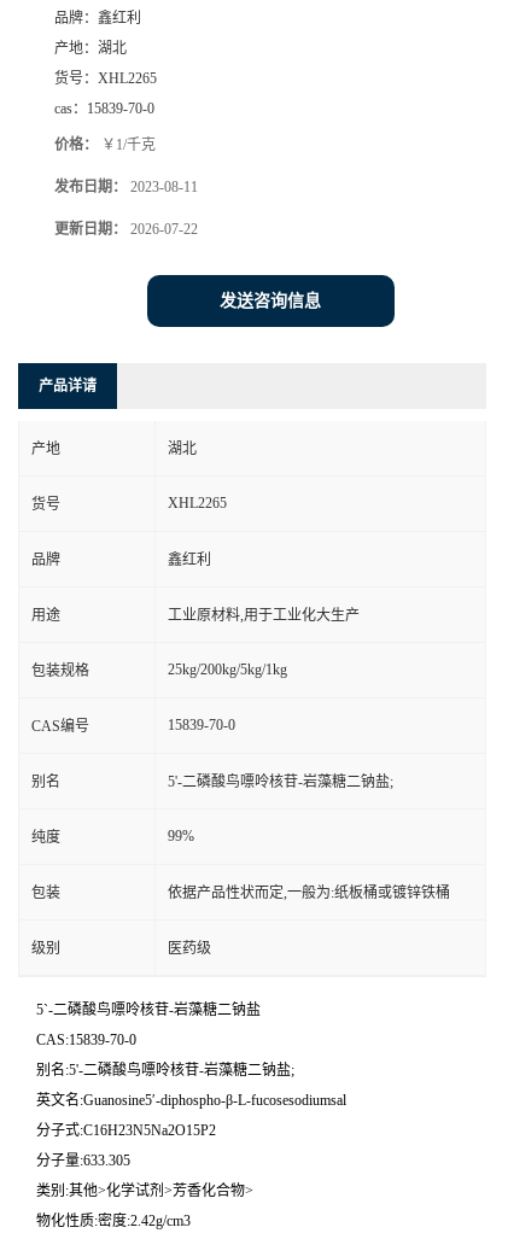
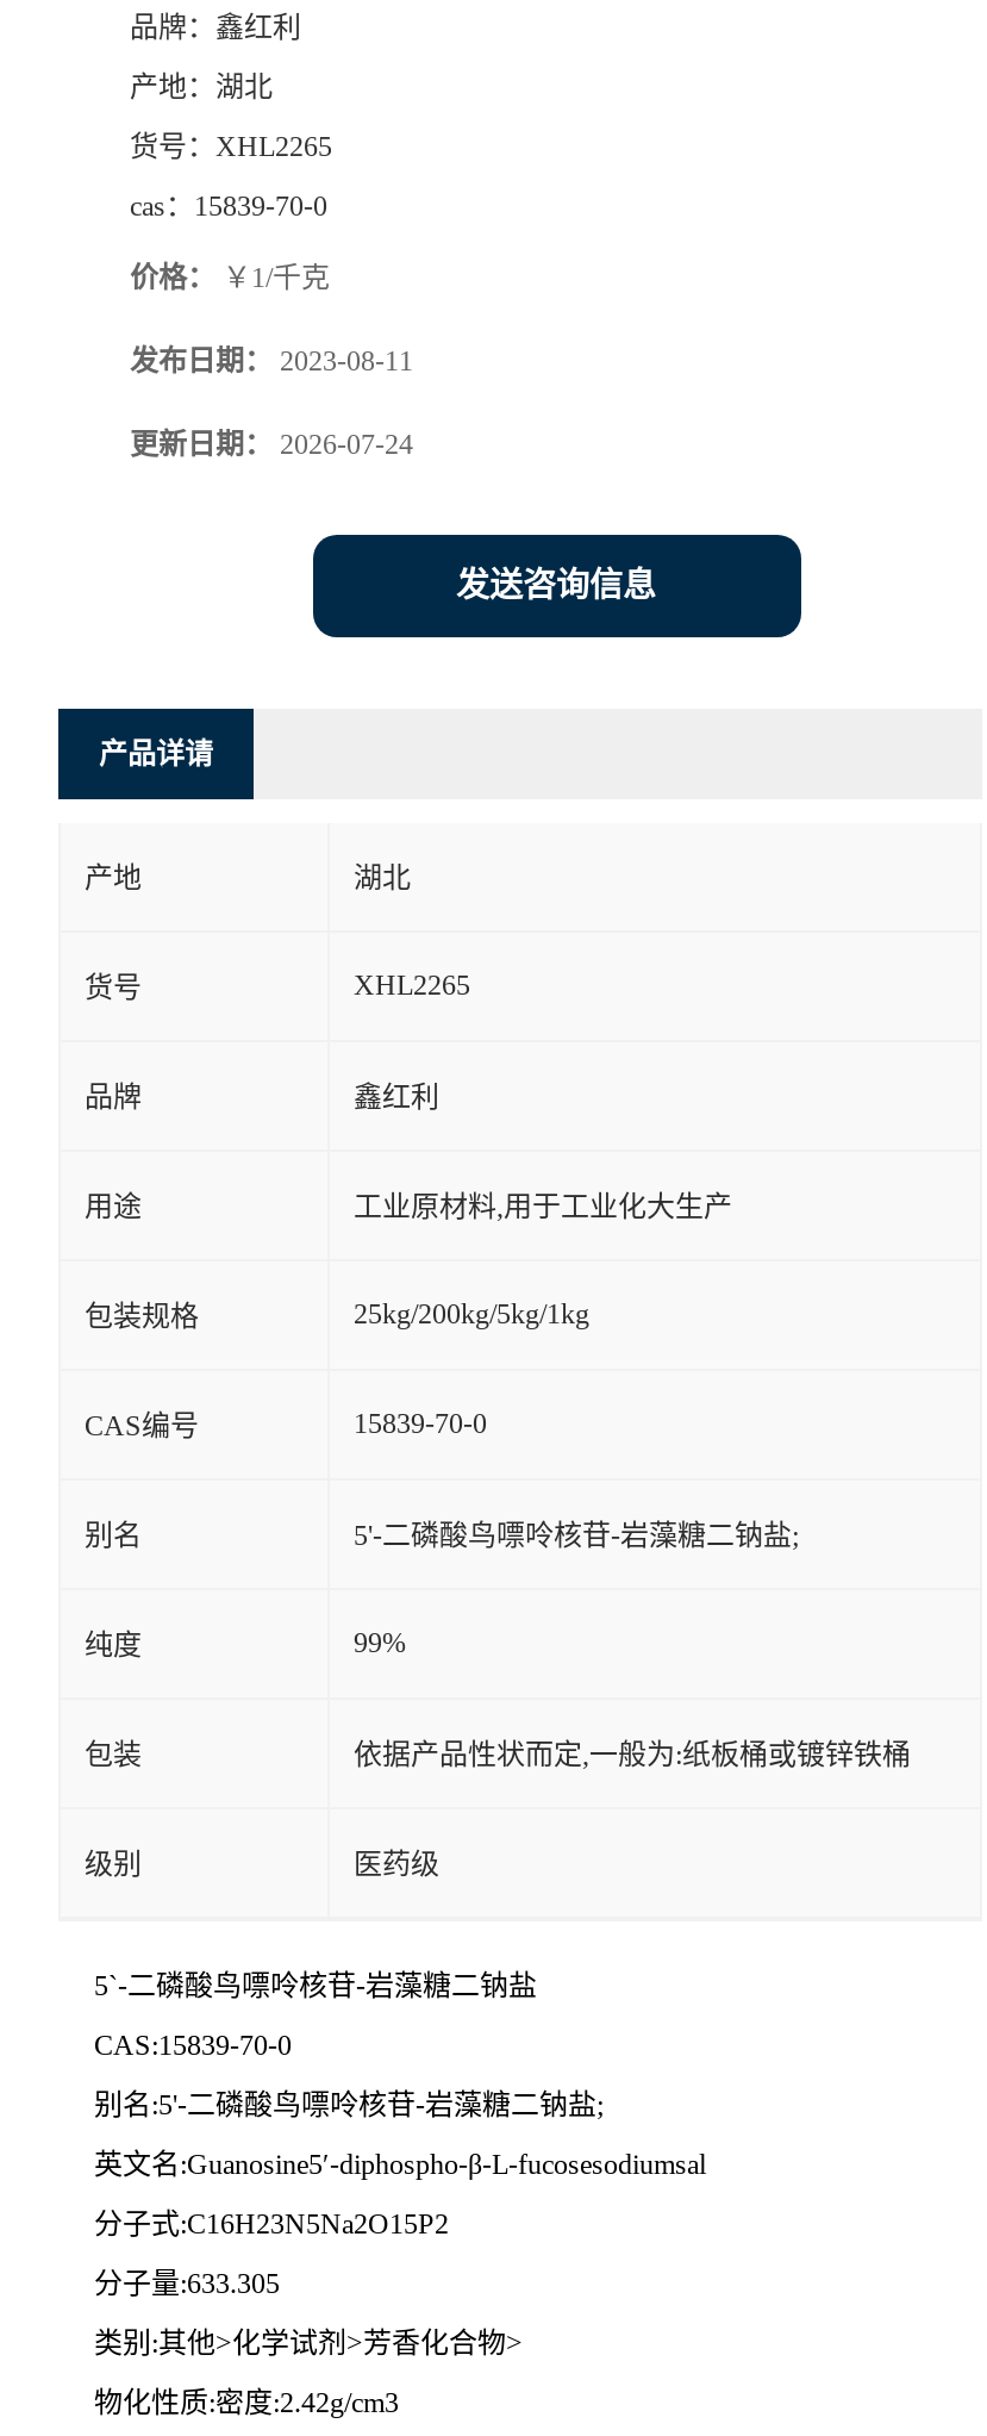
[54,221,198,238] 更新日期：2026-07-22 -> [130,429,413,462] 更新日期：2026-07-24

